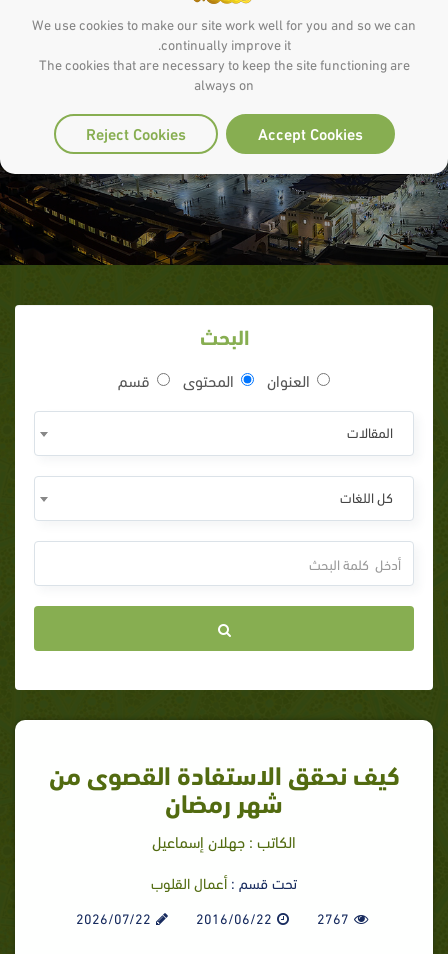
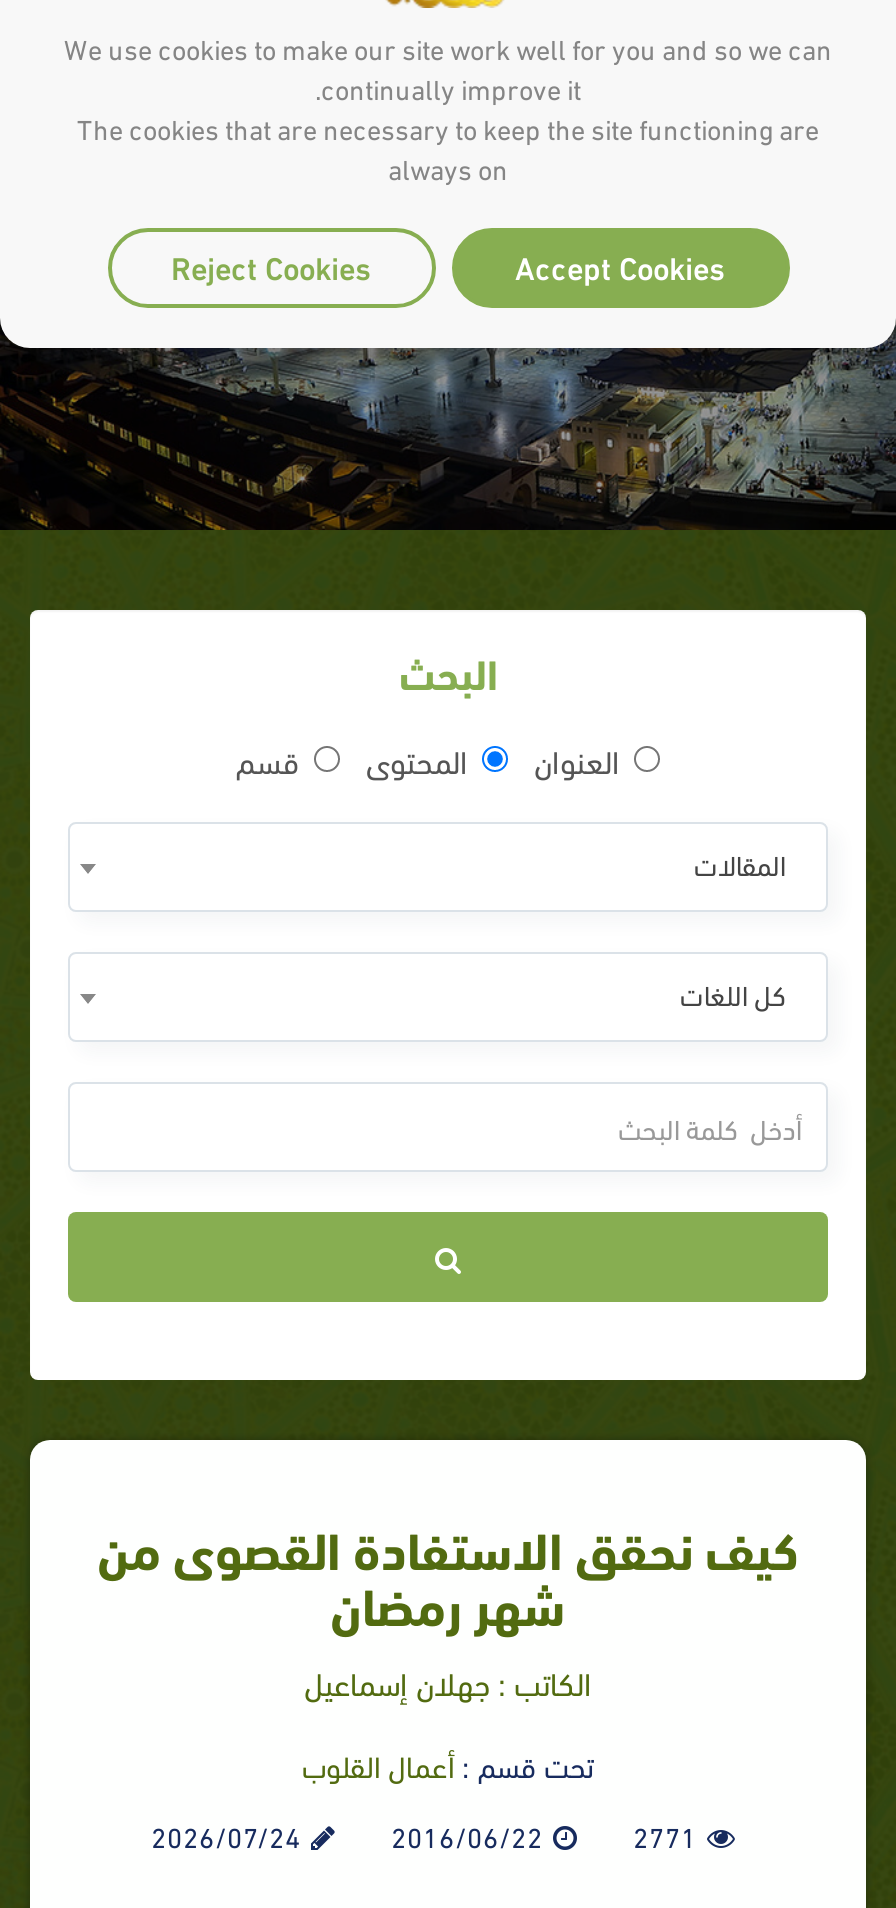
[75,907,150,928] 2026/07/22 -> [151,1814,301,1856] 2026/07/24
[316,907,348,928] 2767 -> [633,1814,697,1856] 2771

